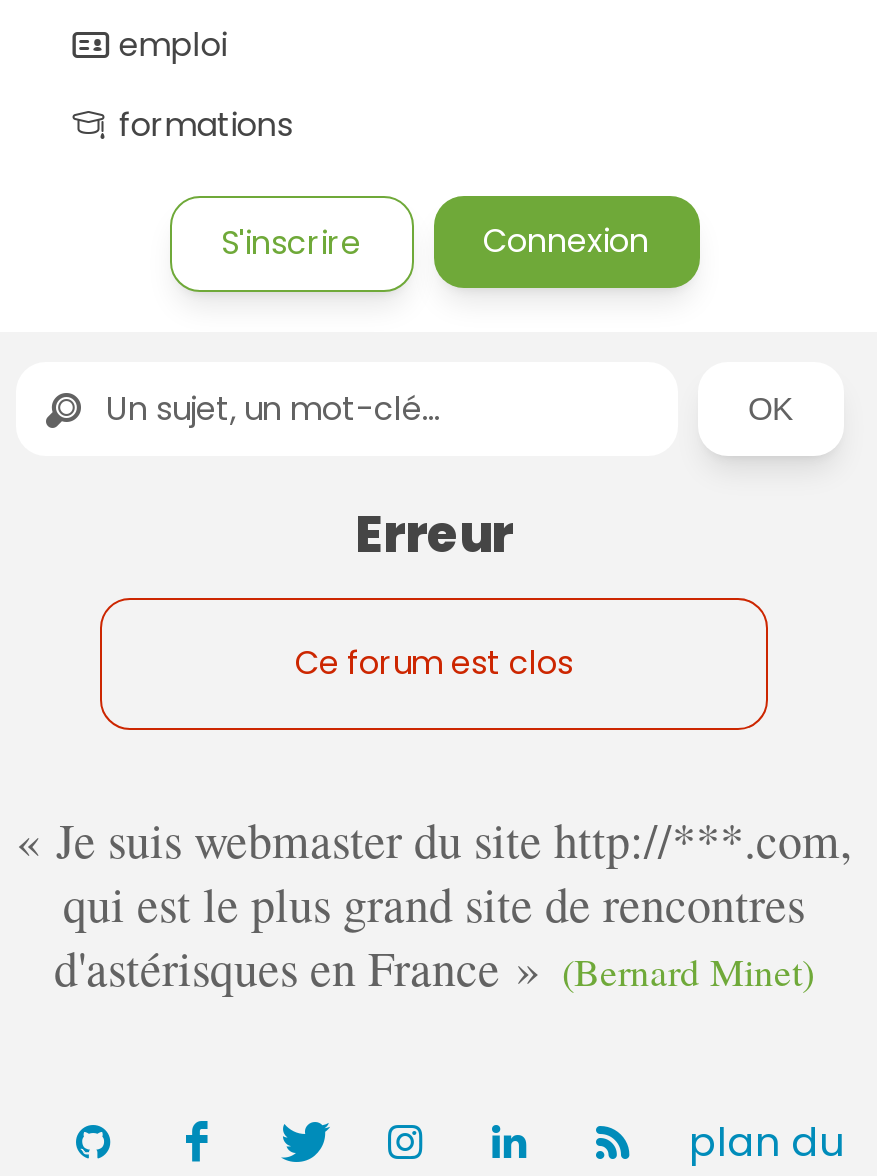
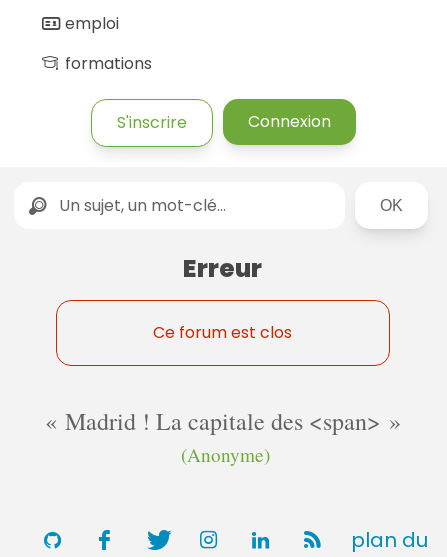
[40,808,852,1000] Je suis webmaster du site http://***.com, | qui est le plus grand site de rencontres | d'astérisques en France | (Bernard Minet) -> [57,405,389,467] Madrid ! La capitale des <span> | (Anonyme)

